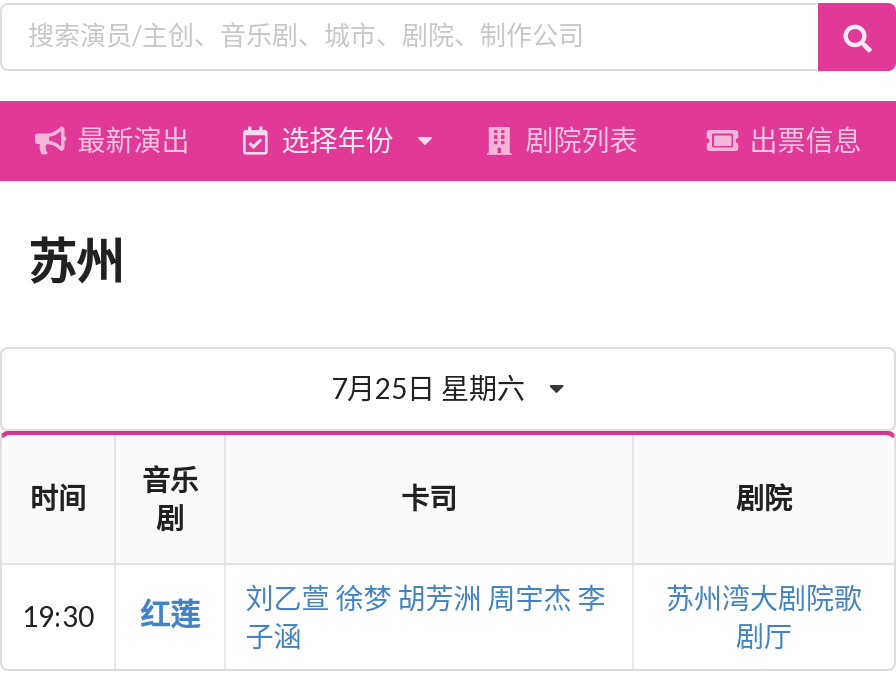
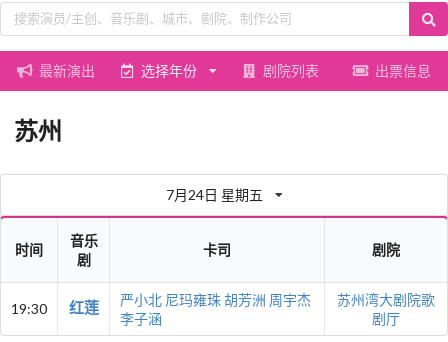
[331,370,525,404] 7月25日 星期六 -> [165,186,262,203] 7月24日 星期五
[246,580,606,652] 刘乙萱 徐梦 胡芳洲 周宇杰 李 | 子涵 -> [120,291,311,327] 严小北 尼玛雍珠 胡芳洲 周宇杰 | 李子涵

